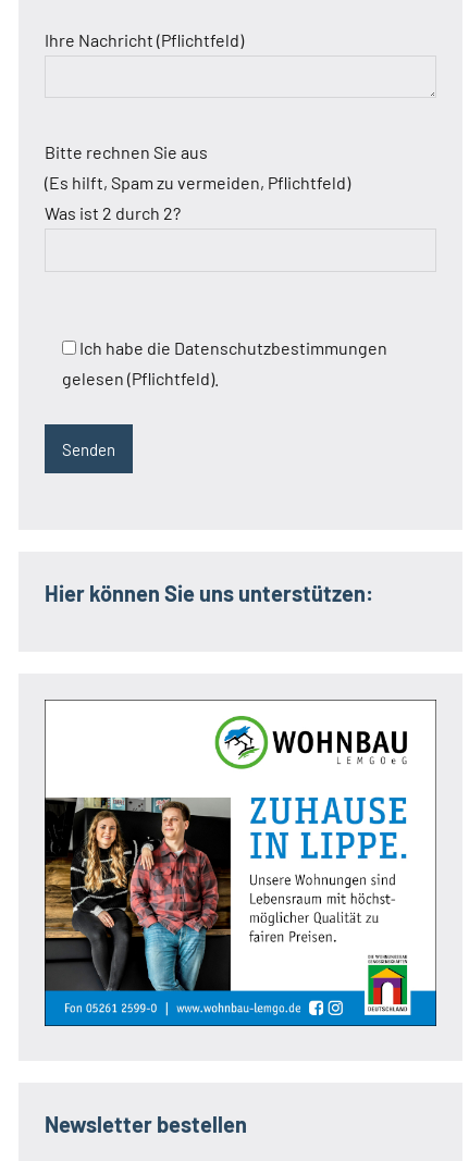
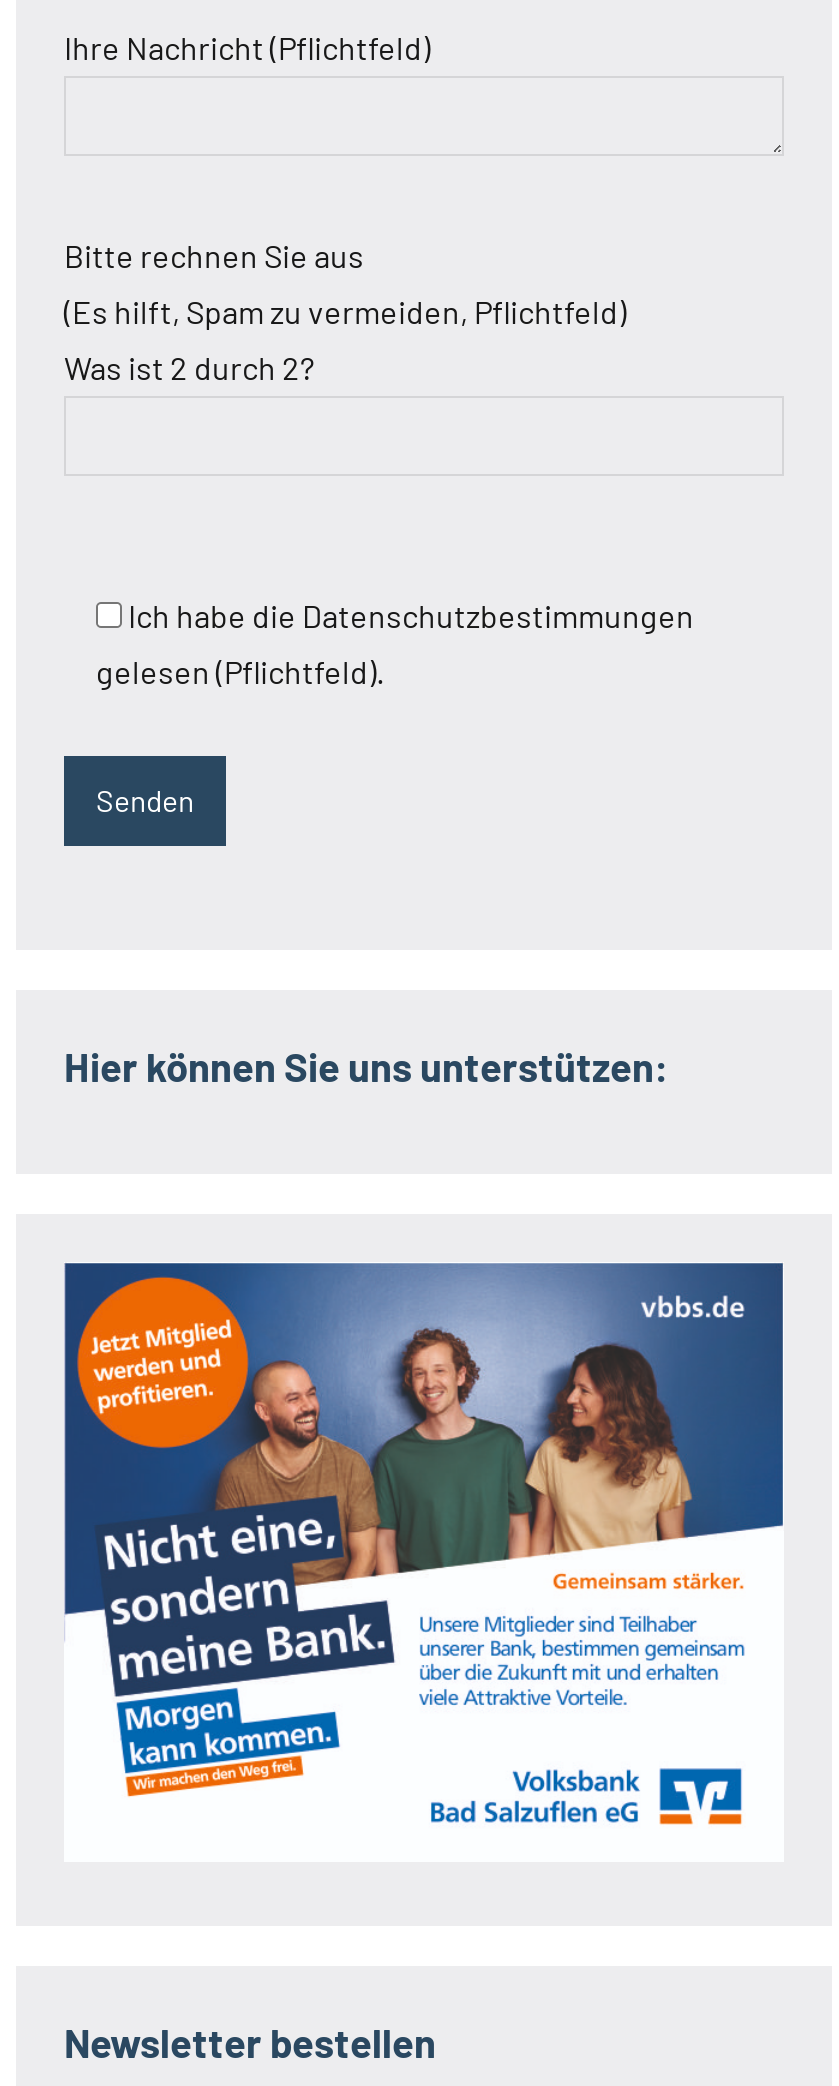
[44,700,437,1027] [image] -> [62,1263,784,1861] [image]

